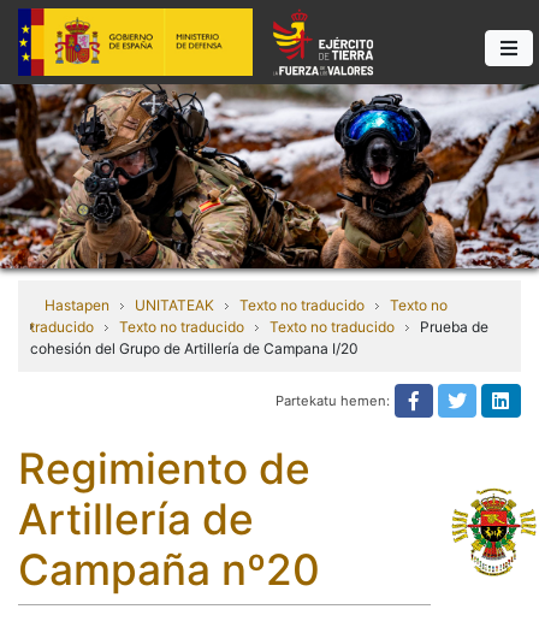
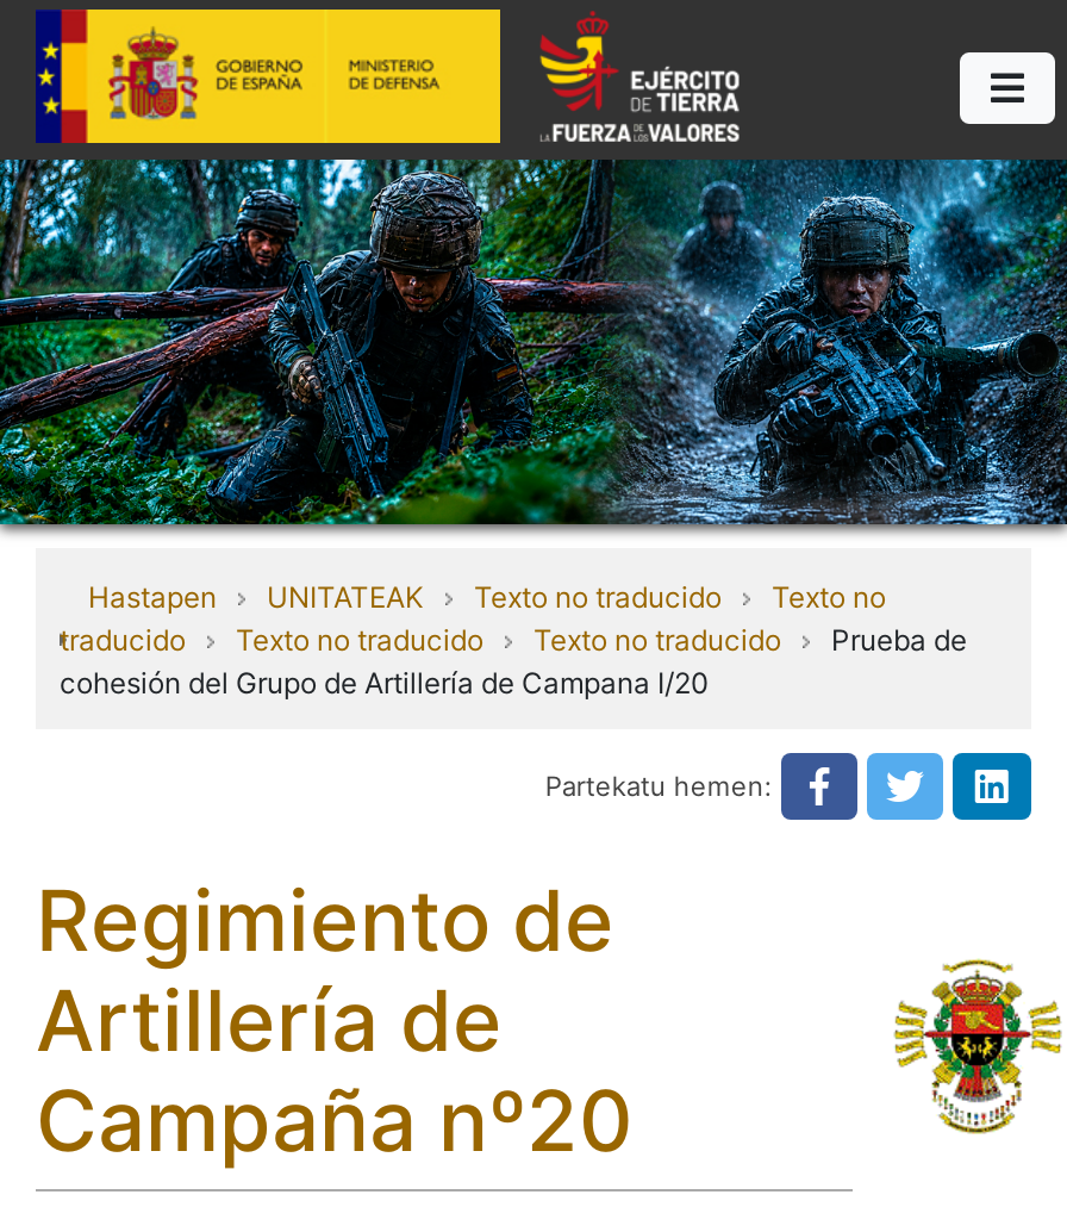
[4,83,535,270] [image] -> [7,157,1060,527] [image]

